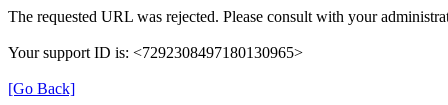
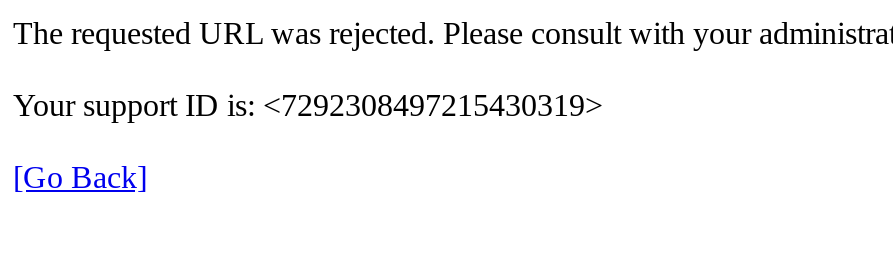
[8,44,303,61] Your support ID is: <7292308497180130965> -> [13,88,603,122] Your support ID is: <7292308497215430319>

